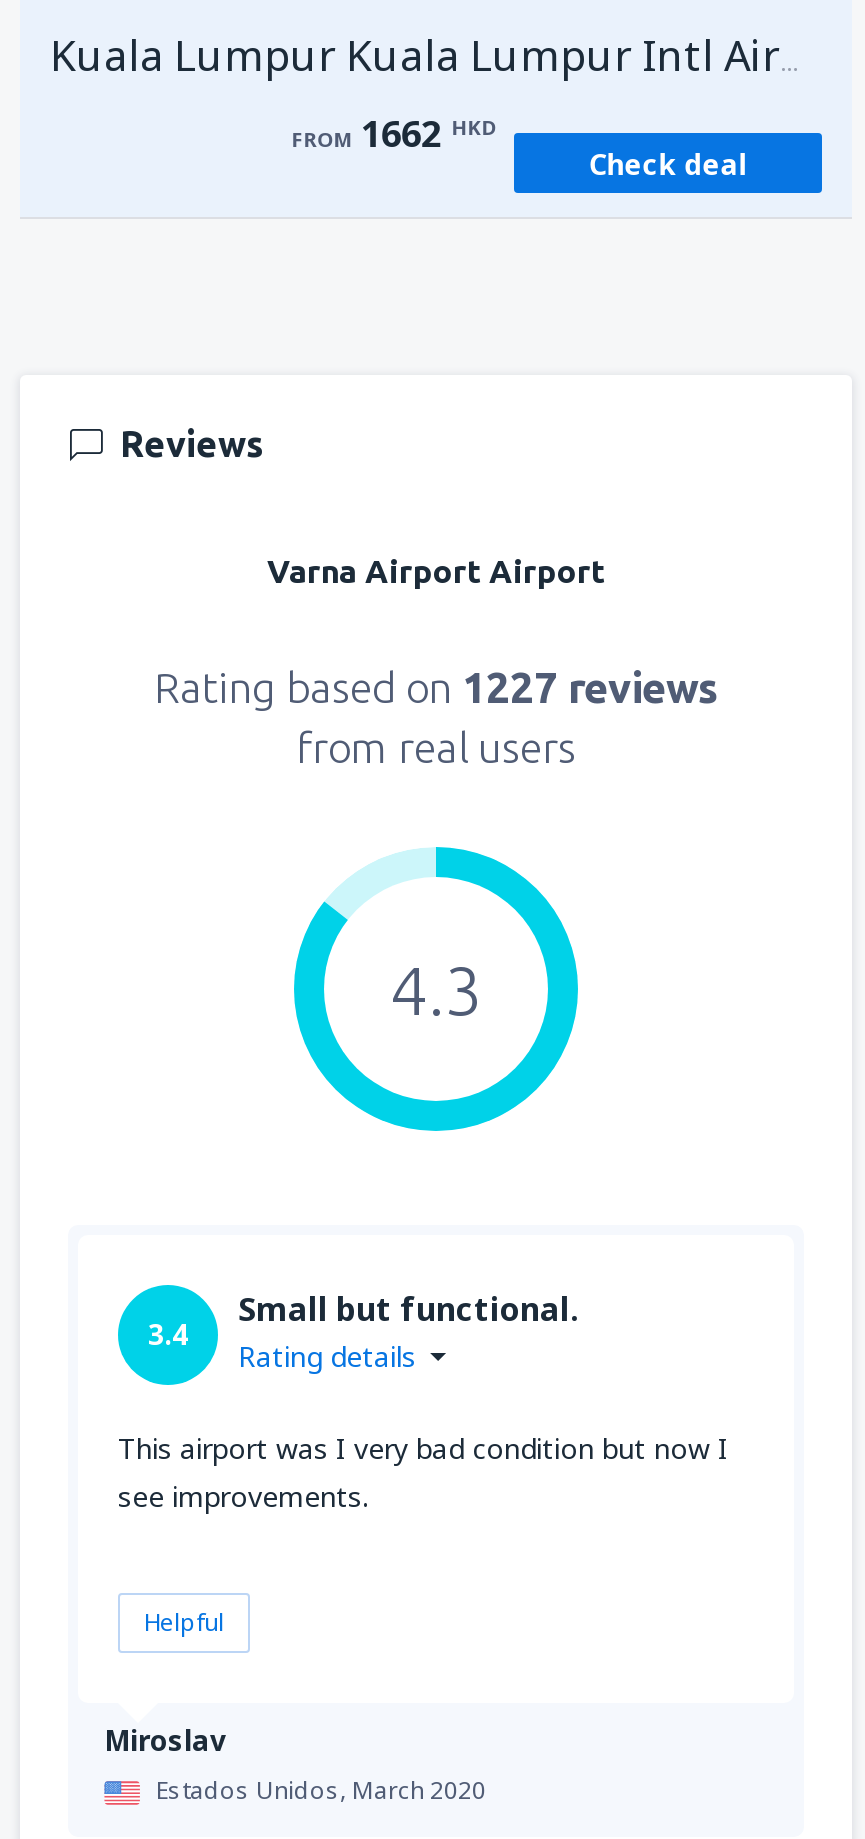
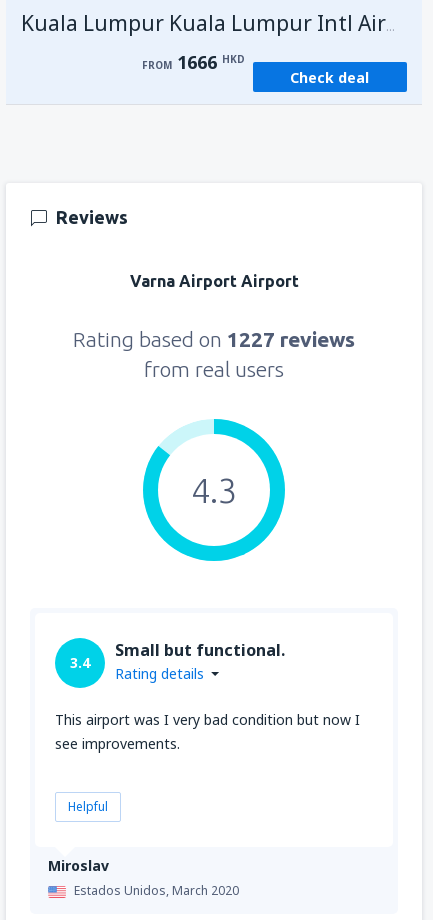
[291,109,497,157] FROM 1662 HKD -> [142,50,245,74] FROM 1666 HKD

